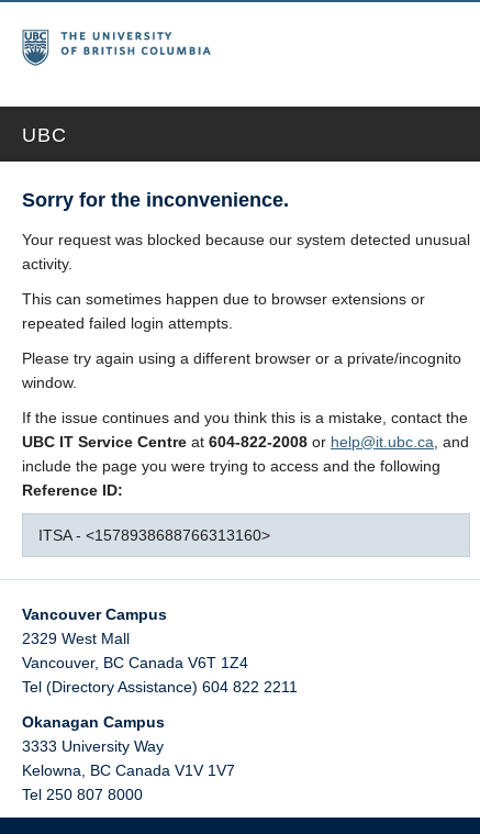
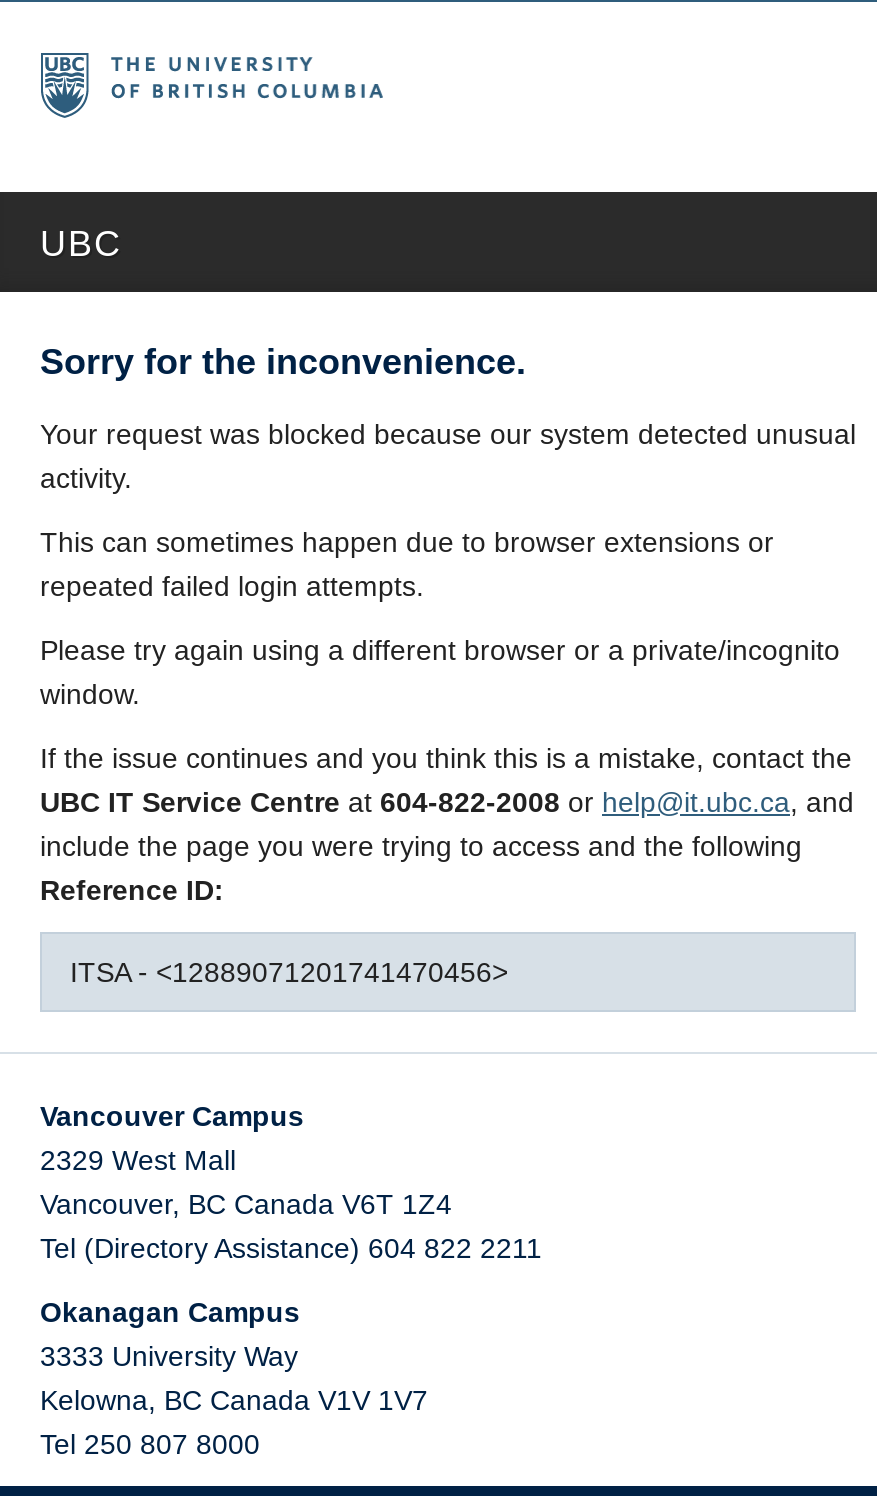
[38,526,270,544] ITSA - <1578938688766313160> -> [70,956,508,988] ITSA - <12889071201741470456>

